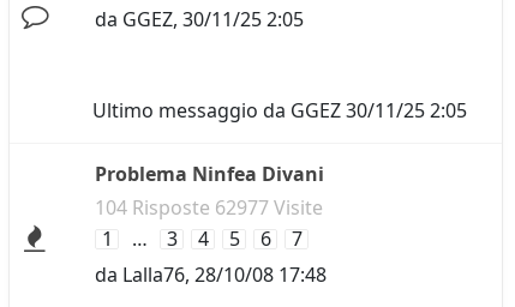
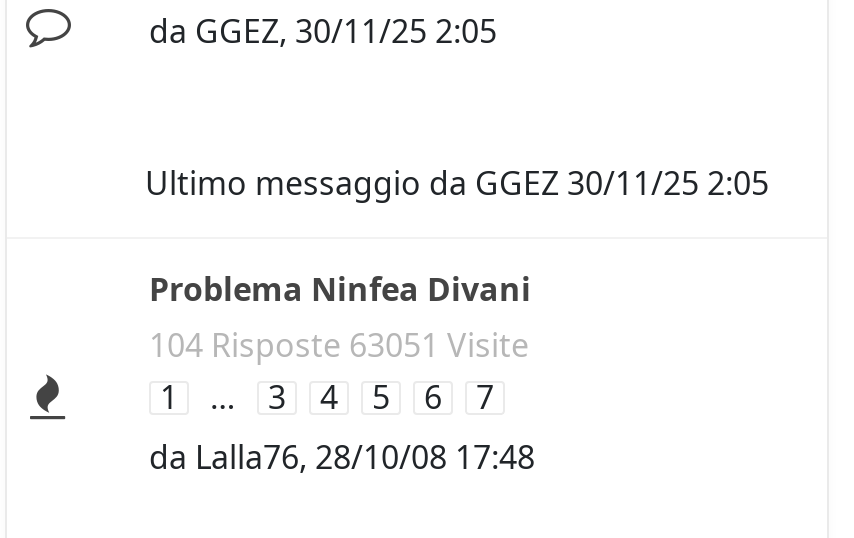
[95,194,323,221] 104 Risposte 62977 Visite -> [149,323,529,367] 104 Risposte 63051 Visite

